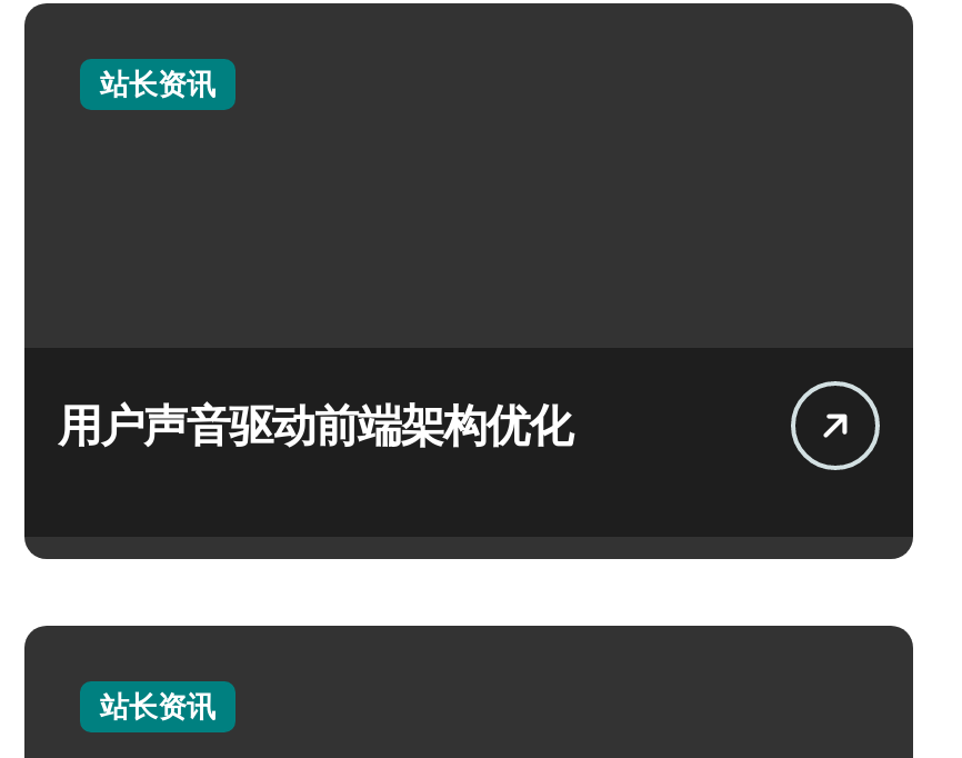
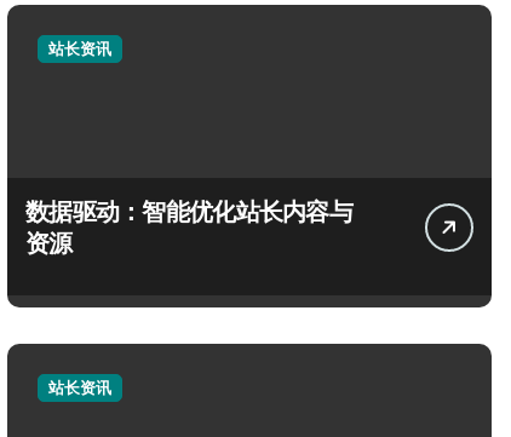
[791,368,880,472] [image] -> [425,202,473,259] [image]
[58,397,572,452] 用户声音驱动前端架构优化 -> [25,196,352,258] 数据驱动：智能优化站长内容与 | 资源

